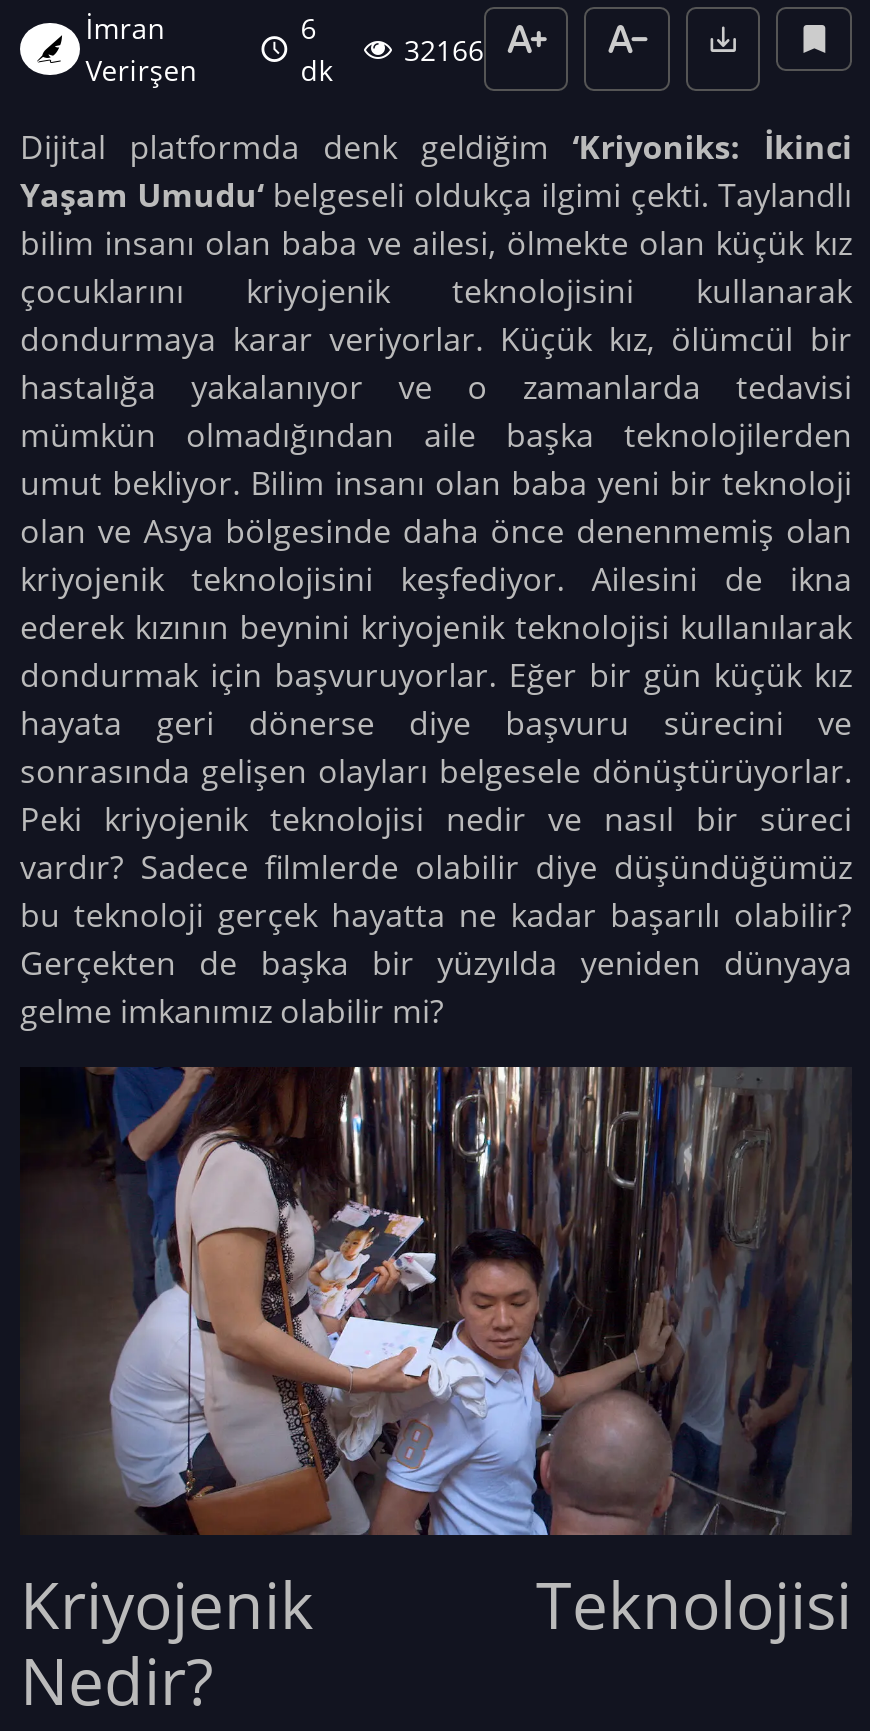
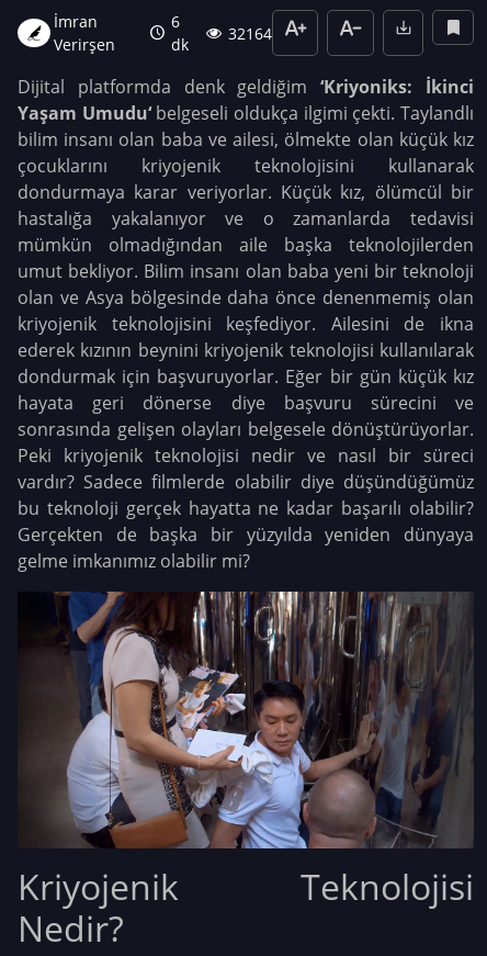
[404,30,484,68] 32166 -> [228,23,272,43] 32164

